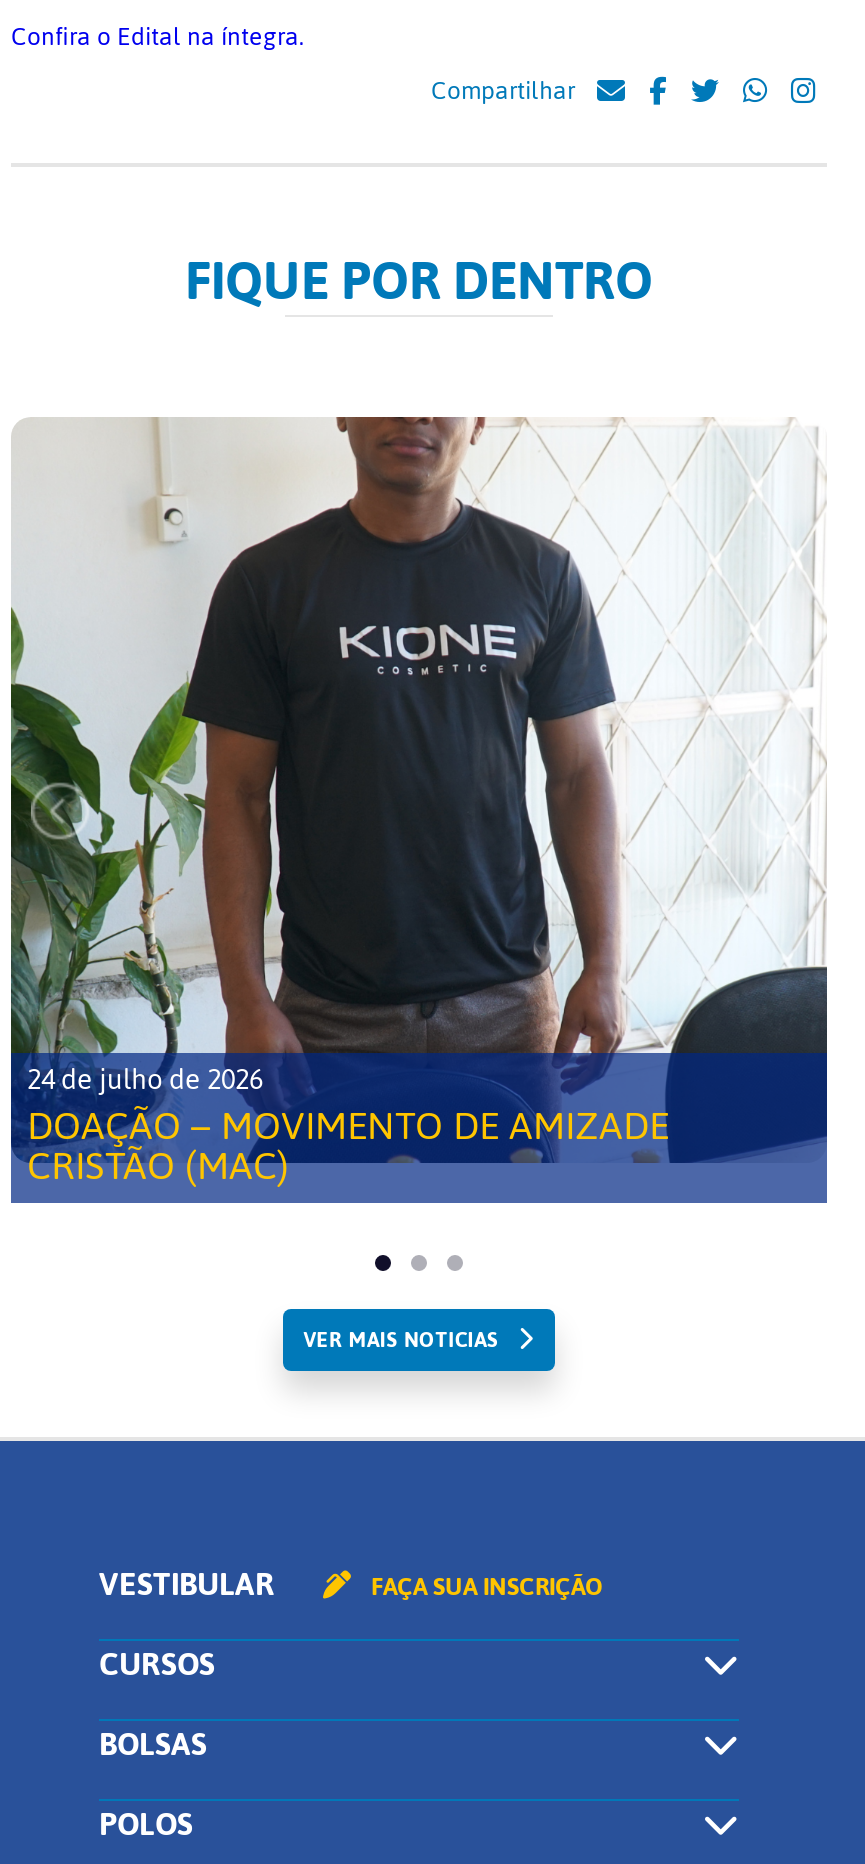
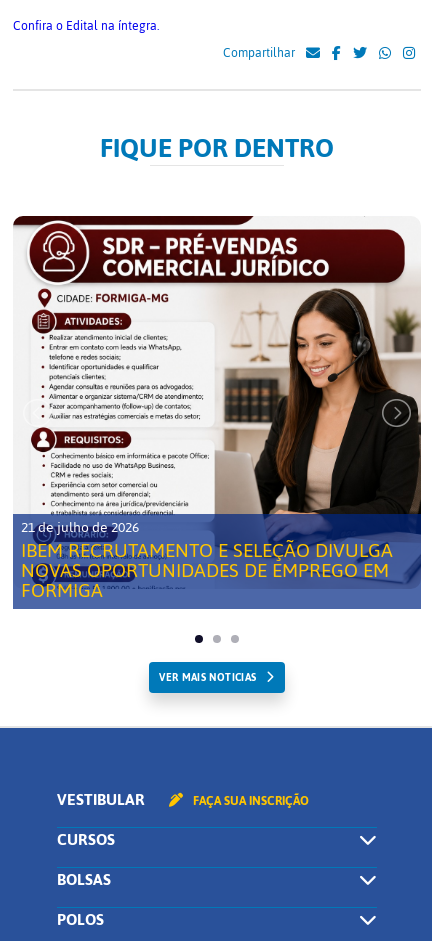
[9,415,827,1203] [image] | 24 de julho de 2026 | DOAÇÃO – MOVIMENTO DE AMIZADE | CRISTÃO (MAC) -> [13,215,422,609] [image] | 21 de julho de 2026 | IBEM RECRUTAMENTO E SELEÇÃO DIVULGA | NOVAS OPORTUNIDADES DE EMPREGO EM | FORMIGA

